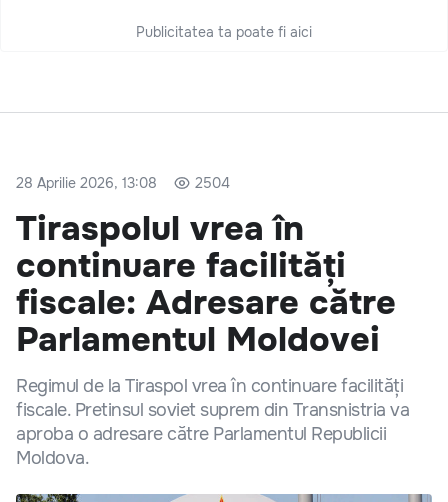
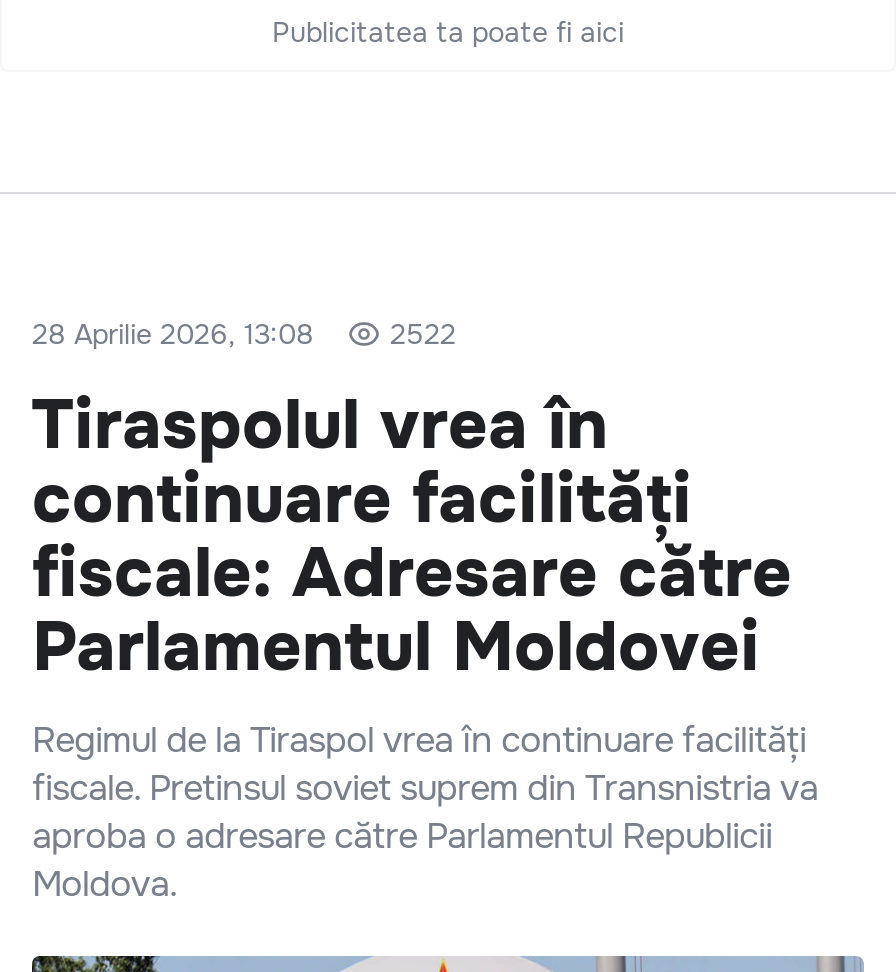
[195,174,230,192] 2504 -> [390,315,456,351] 2522

